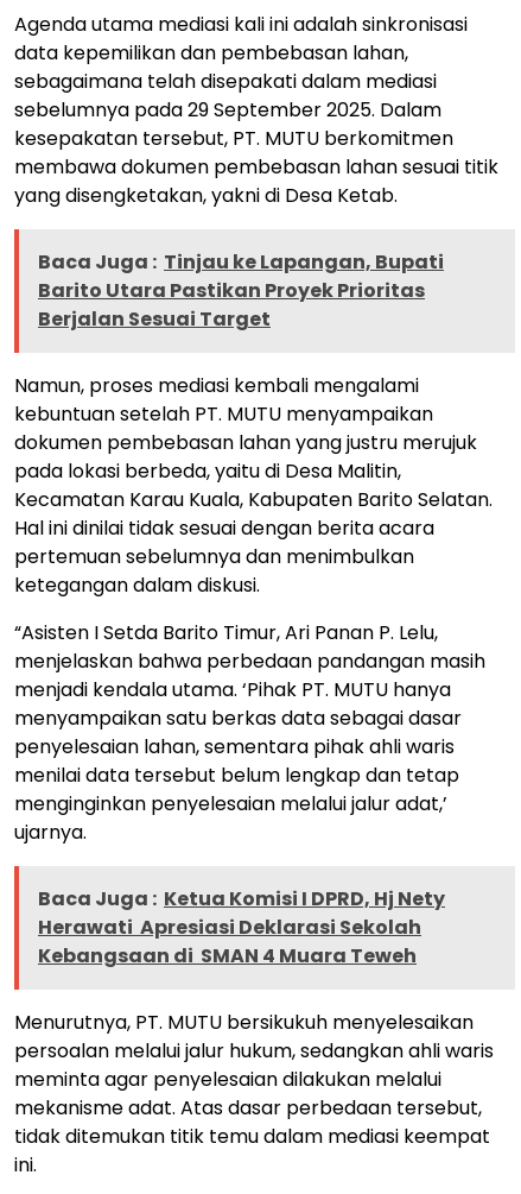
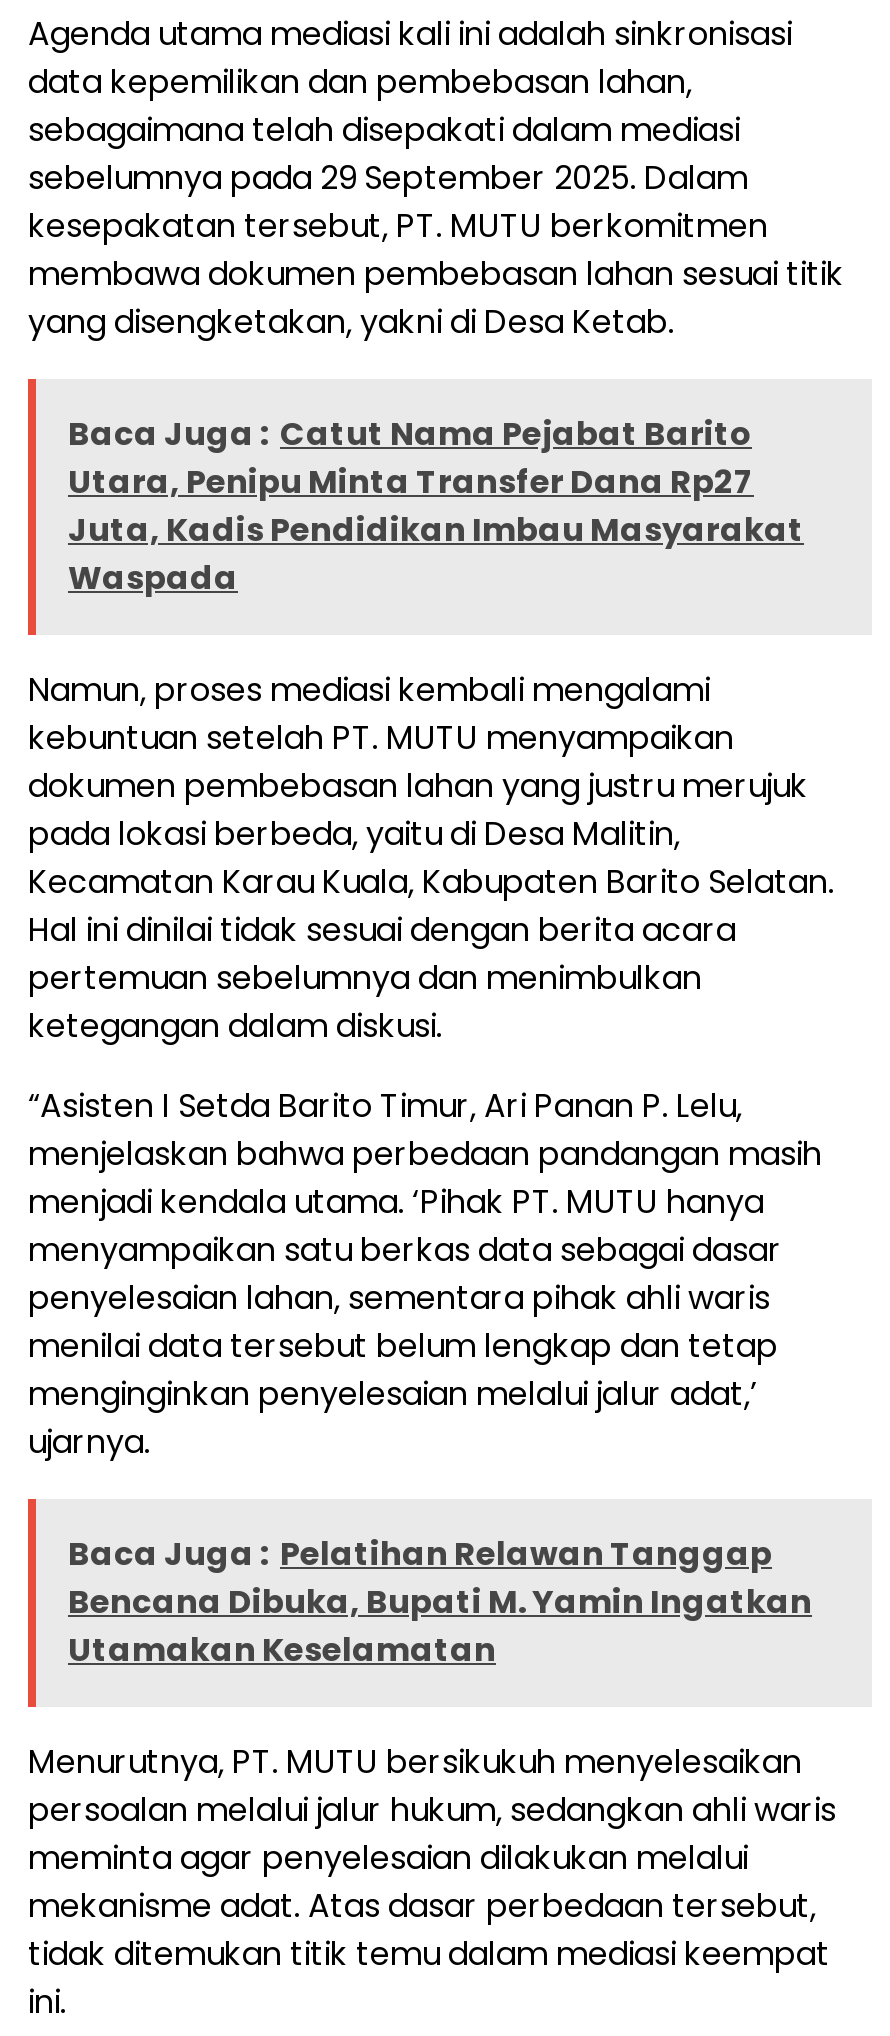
[38,249,444,333] Baca Juga : Tinjau ke Lapangan, Bupati | Barito Utara Pastikan Proyek Prioritas | Berjalan Sesuai Target -> [68,412,804,602] Baca Juga : Catut Nama Pejabat Barito | Utara, Penipu Minta Transfer Dana Rp27 | Juta, Kadis Pendidikan Imbau Masyarakat | Waspada
[38,886,445,970] Baca Juga : Ketua Komisi I DPRD, Hj Nety | Herawati Apresiasi Deklarasi Sekolah | Kebangsaan di SMAN 4 Muara Teweh -> [68,1532,812,1674] Baca Juga : Pelatihan Relawan Tanggap | Bencana Dibuka, Bupati M. Yamin Ingatkan | Utamakan Keselamatan

